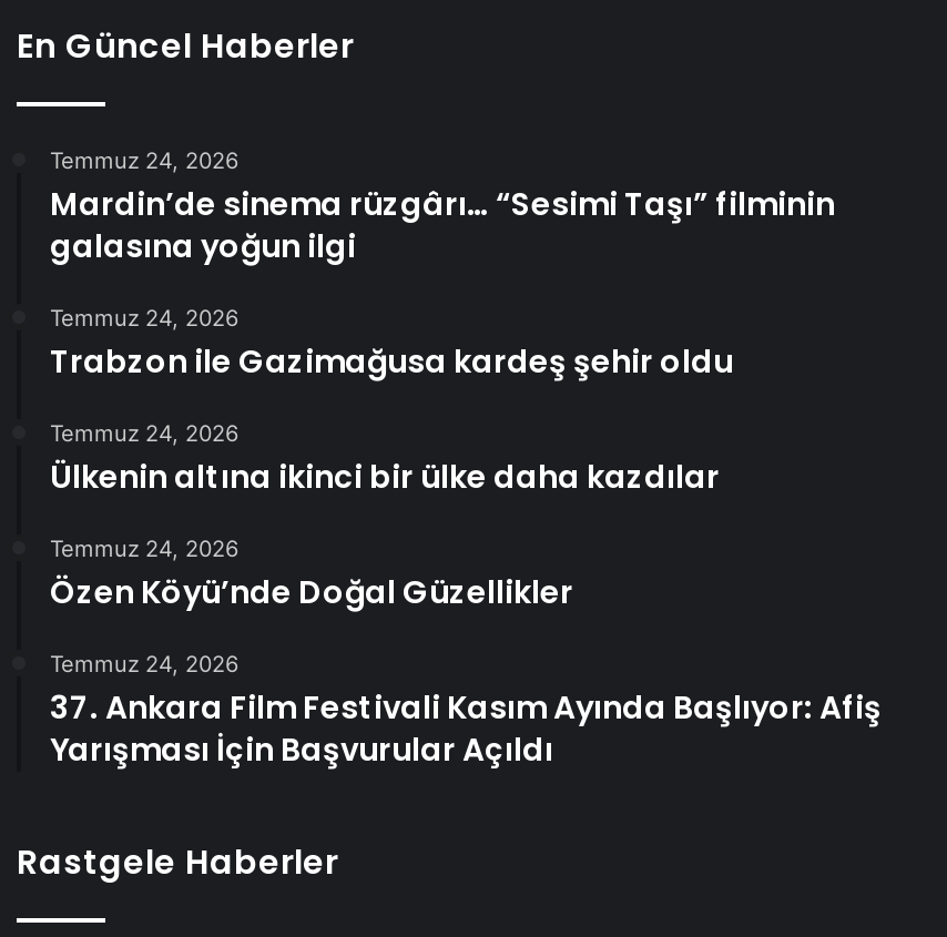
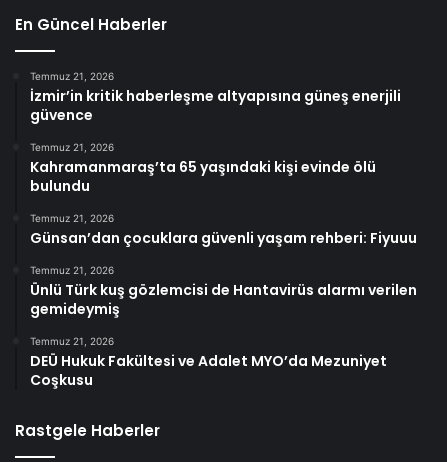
[50,146,835,268] Temmuz 24, 2026 | Mardin’de sinema rüzgârı… “Sesimi Taşı” filminin | galasına yoğun ilgi -> [30,70,401,125] Temmuz 21, 2026 | İzmir’in kritik haberleşme altyapısına güneş enerjili | güvence
[50,303,733,383] Temmuz 24, 2026 | Trabzon ile Gazimağusa kardeş şehir oldu -> [30,141,376,196] Temmuz 21, 2026 | Kahramanmaraş’ta 65 yaşındaki kişi evinde ölü | bulundu
[50,419,720,499] Temmuz 24, 2026 | Ülkenin altına ikinci bir ülke daha kazdılar -> [30,212,417,248] Temmuz 21, 2026 | Günsan’dan çocuklara güvenli yaşam rehberi: Fiyuuu
[50,534,573,614] Temmuz 24, 2026 | Özen Köyü’nde Doğal Güzellikler -> [30,264,417,319] Temmuz 21, 2026 | Ünlü Türk kuş gözlemcisi de Hantavirüs alarmı verilen | gemideymiş
[50,649,882,771] Temmuz 24, 2026 | 37. Ankara Film Festivali Kasım Ayında Başlıyor: Afiş | Yarışması İçin Başvurular Açıldı -> [30,335,387,390] Temmuz 21, 2026 | DEÜ Hukuk Fakültesi ve Adalet MYO’da Mezuniyet | Coşkusu

